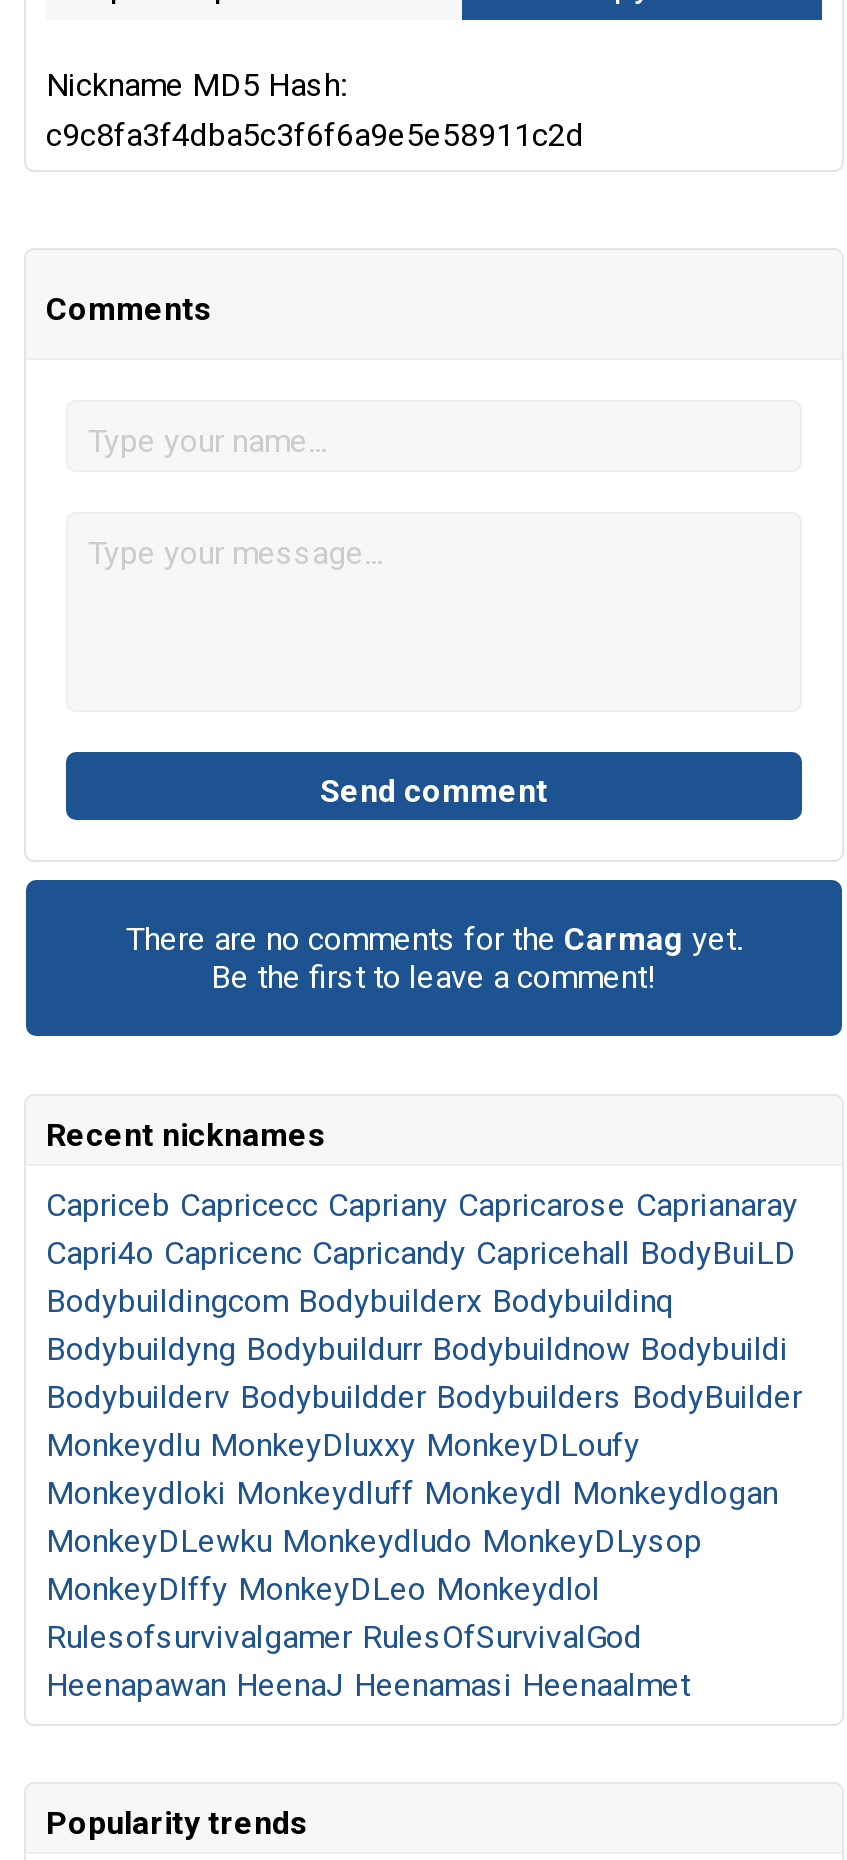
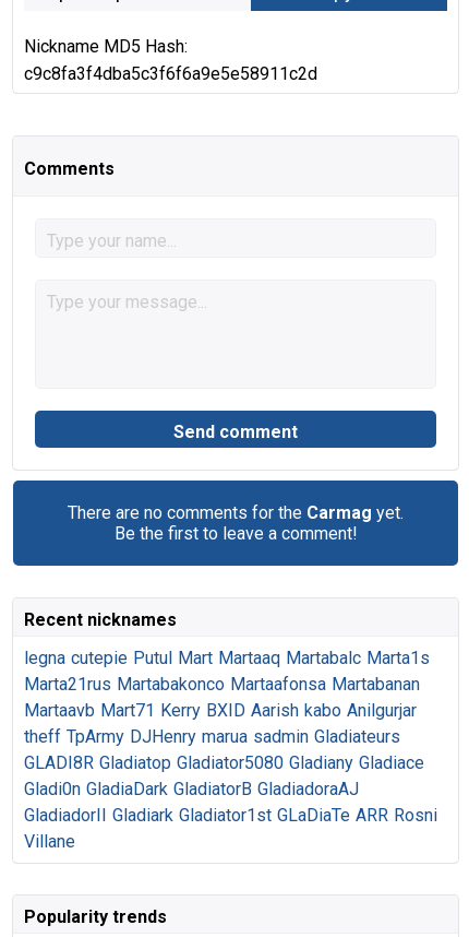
[46,1186,802,1704] Capriceb Capricecc Capriany Capricarose Caprianaray | Capri4o Capricenc Capricandy Capricehall BodyBuiLD | Bodybuildingcom Bodybuilderx Bodybuildinq | Bodybuildyng Bodybuildurr Bodybuildnow Bodybuildi | Bodybuilderv Bodybuildder Bodybuilders BodyBuilder | Monkeydlu MonkeyDluxxy MonkeyDLoufy | Monkeydloki Monkeydluff Monkeydl Monkeydlogan | MonkeyDLewku Monkeydludo MonkeyDLysop | MonkeyDlffy MonkeyDLeo Monkeydlol | Rulesofsurvivalgamer RulesOfSurvivalGod | Heenapawan HeenaJ Heenamasi Heenaalmet -> [24,648,437,852] legna cutepie Putul Mart Martaaq Martabalc Marta1s | Marta21rus Martabakonco Martaafonsa Martabanan | Martaavb Mart71 Kerry BXID Aarish kabo Anilgurjar | theff TpArmy DJHenry marua sadmin Gladiateurs | GLADI8R Gladiatop Gladiator5080 Gladiany Gladiace | Gladi0n GladiaDark GladiatorB GladiadoraAJ | GladiadorII Gladiark Gladiator1st GLaDiaTe ARR Rosni | Villane

